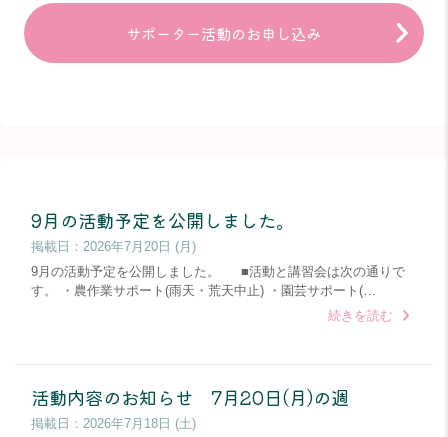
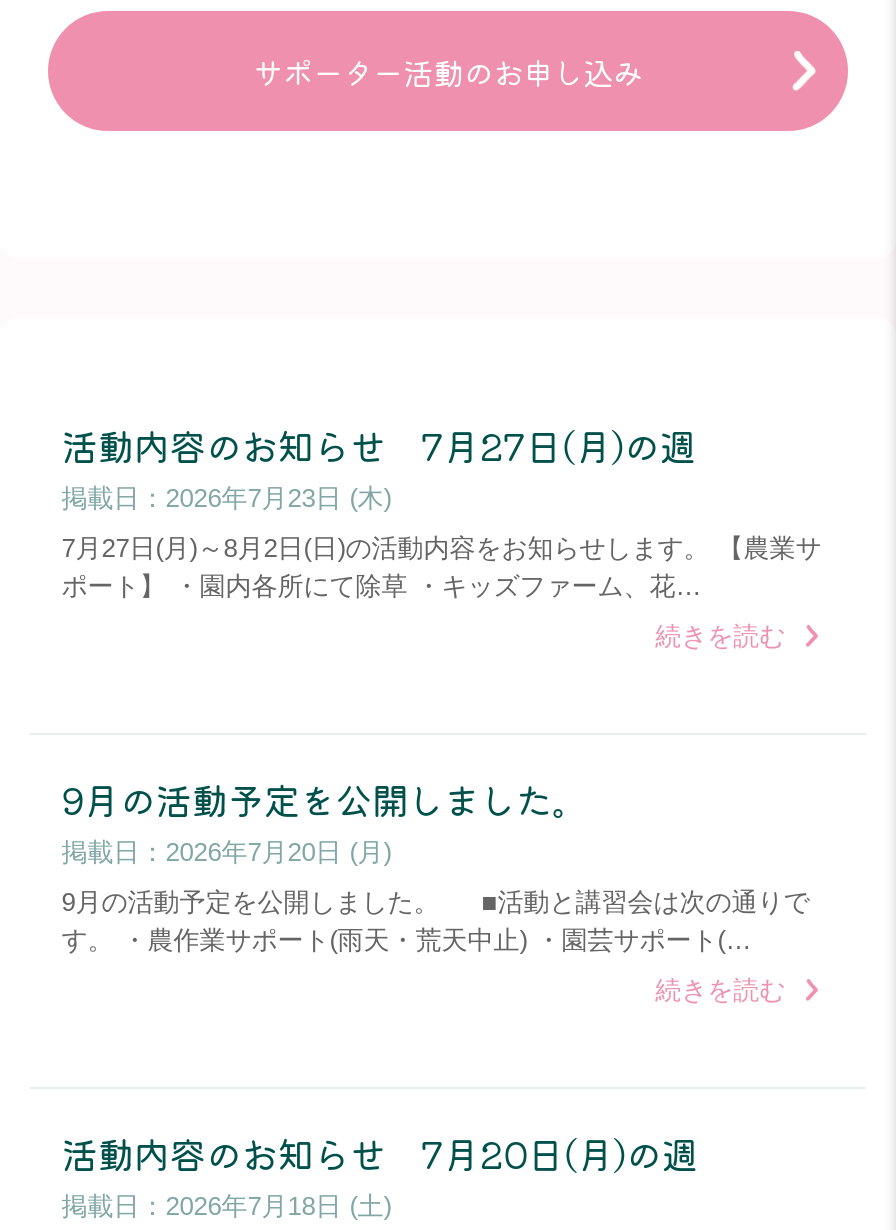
none -> [62,418,822,652] 活動内容のお知らせ 7月27日(月)の週 | 掲載日：2026年7月23日 (木) | 7月27日(月)～8月2日(日)の活動内容をお知らせします。 【農業サ | ポート】 ・園内各所にて除草 ・キッズファーム、花… | 続きを読む

